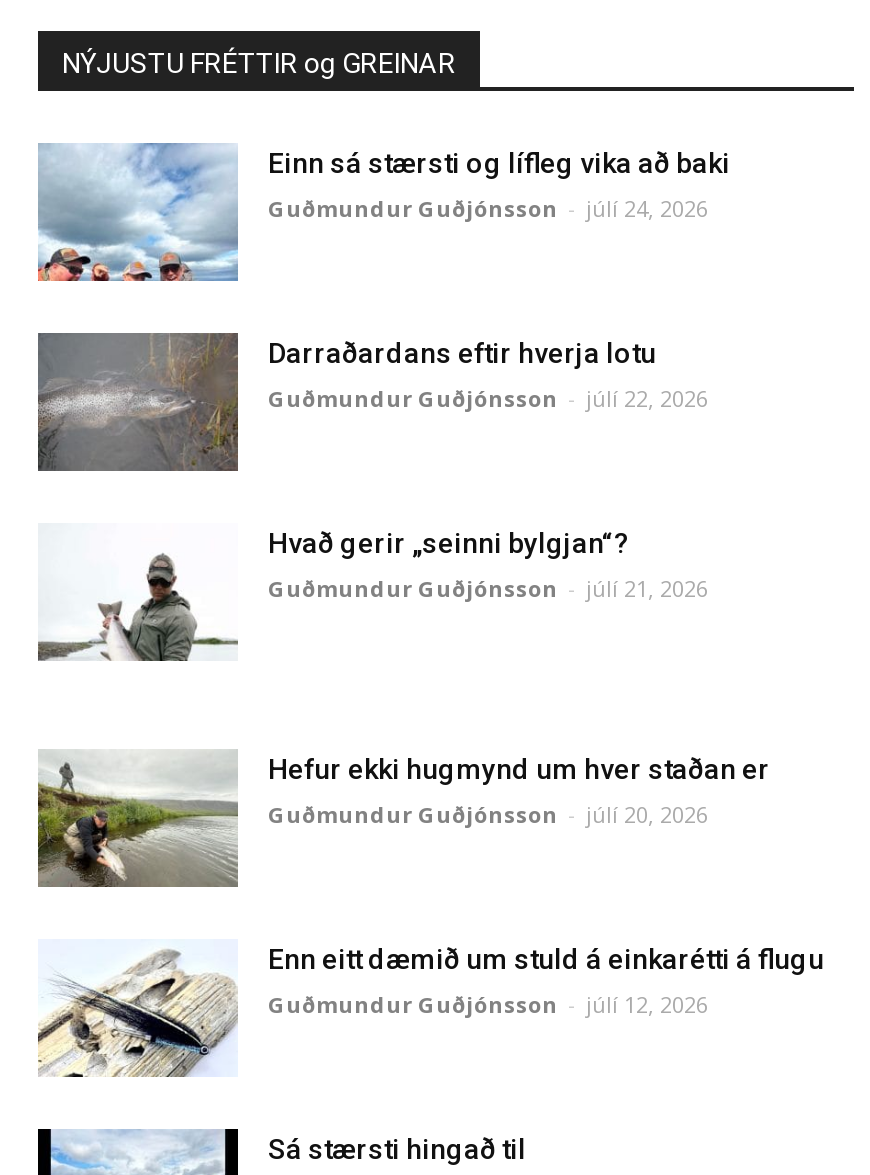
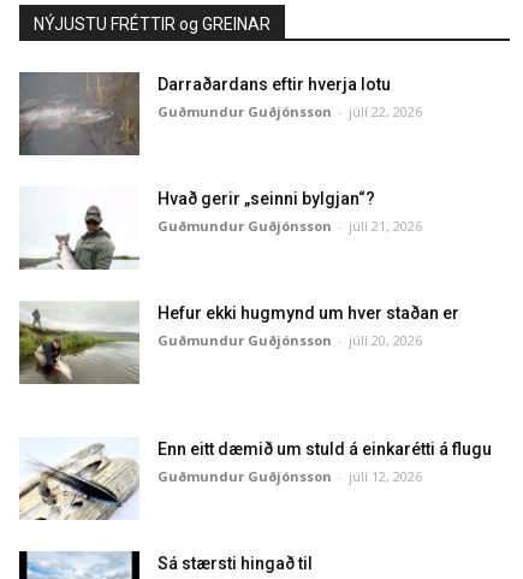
[36,143,730,283] [image] | Einn sá stærsti og lífleg vika að baki | Guðmundur Guðjónsson - júlí 24, 2026 -> none
moved [34,751,770,889] -> [17,302,459,385]: [image] | Hefur ekki hugmynd um hver staðan er | Guðmundur Guðjónsson - júlí 20, 2026

